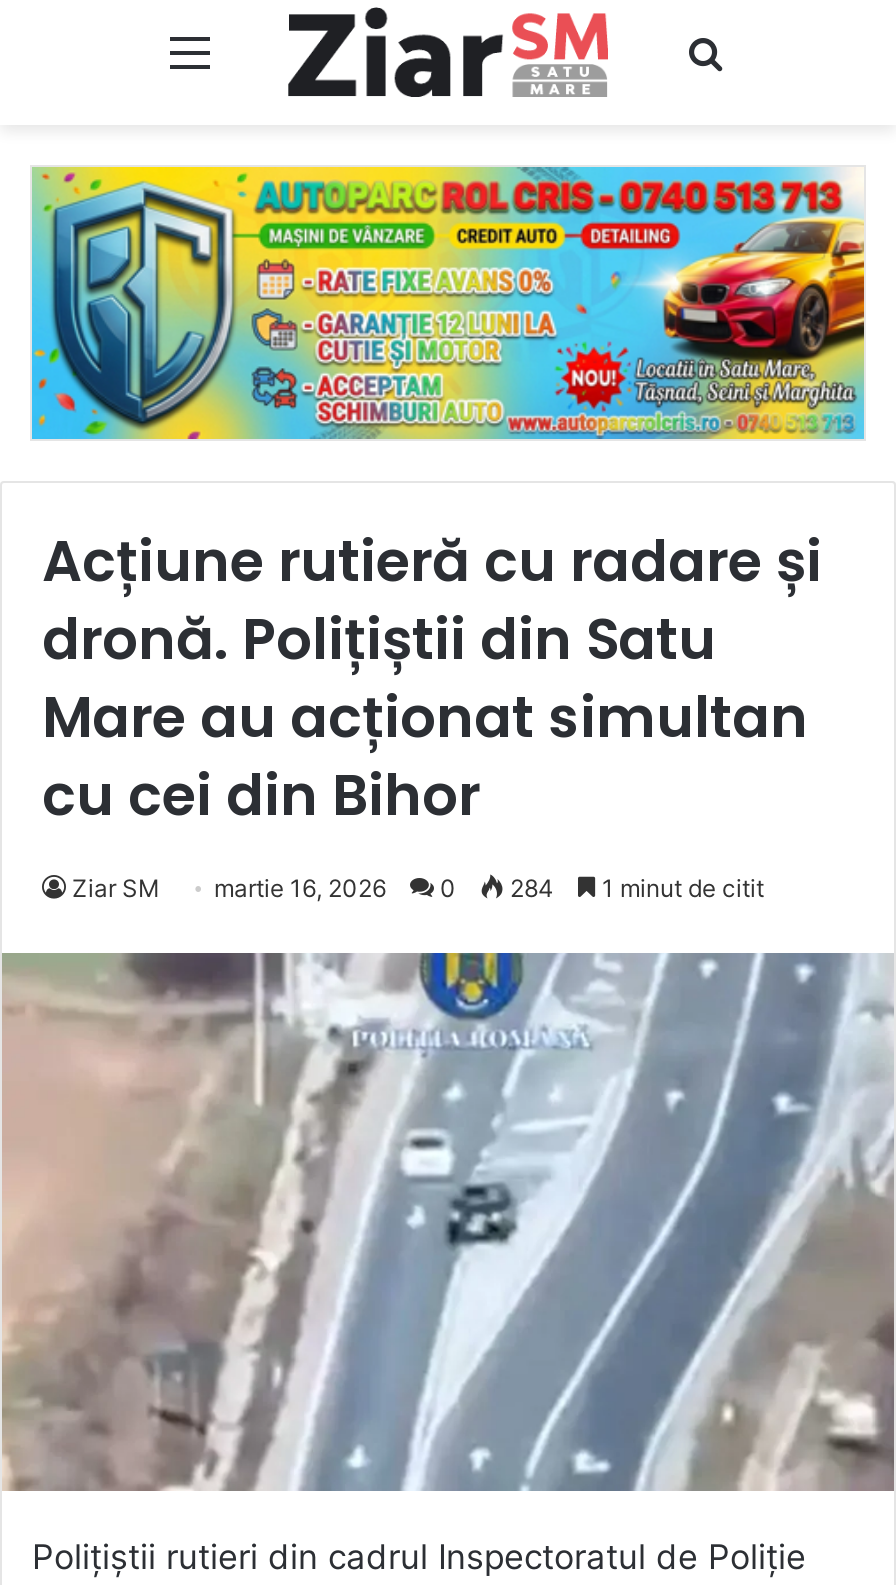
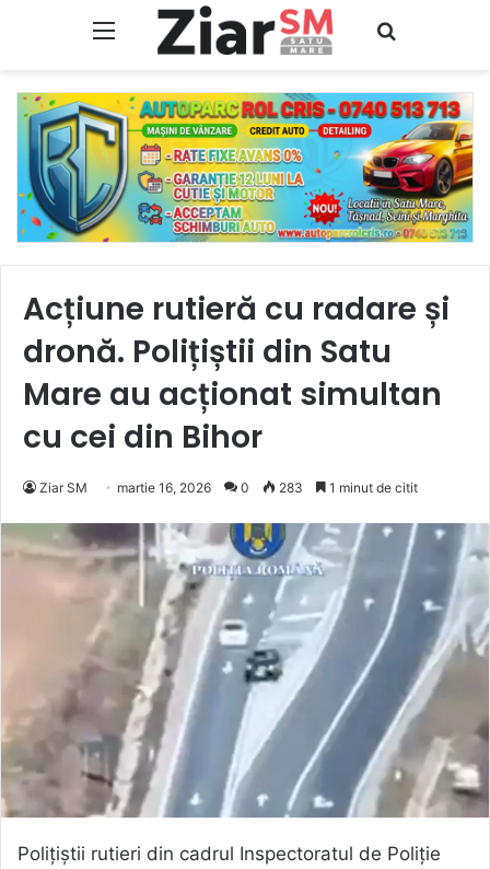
[72,873,764,903] Ziar SM martie 16, 2026 0 284 1 minut de citit -> [39,479,418,496] Ziar SM martie 16, 2026 0 283 1 minut de citit

